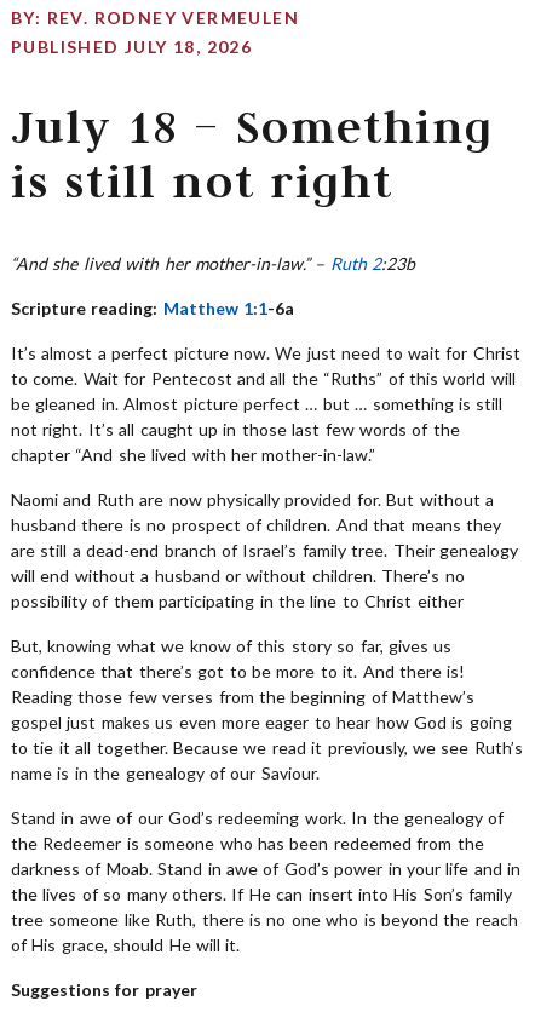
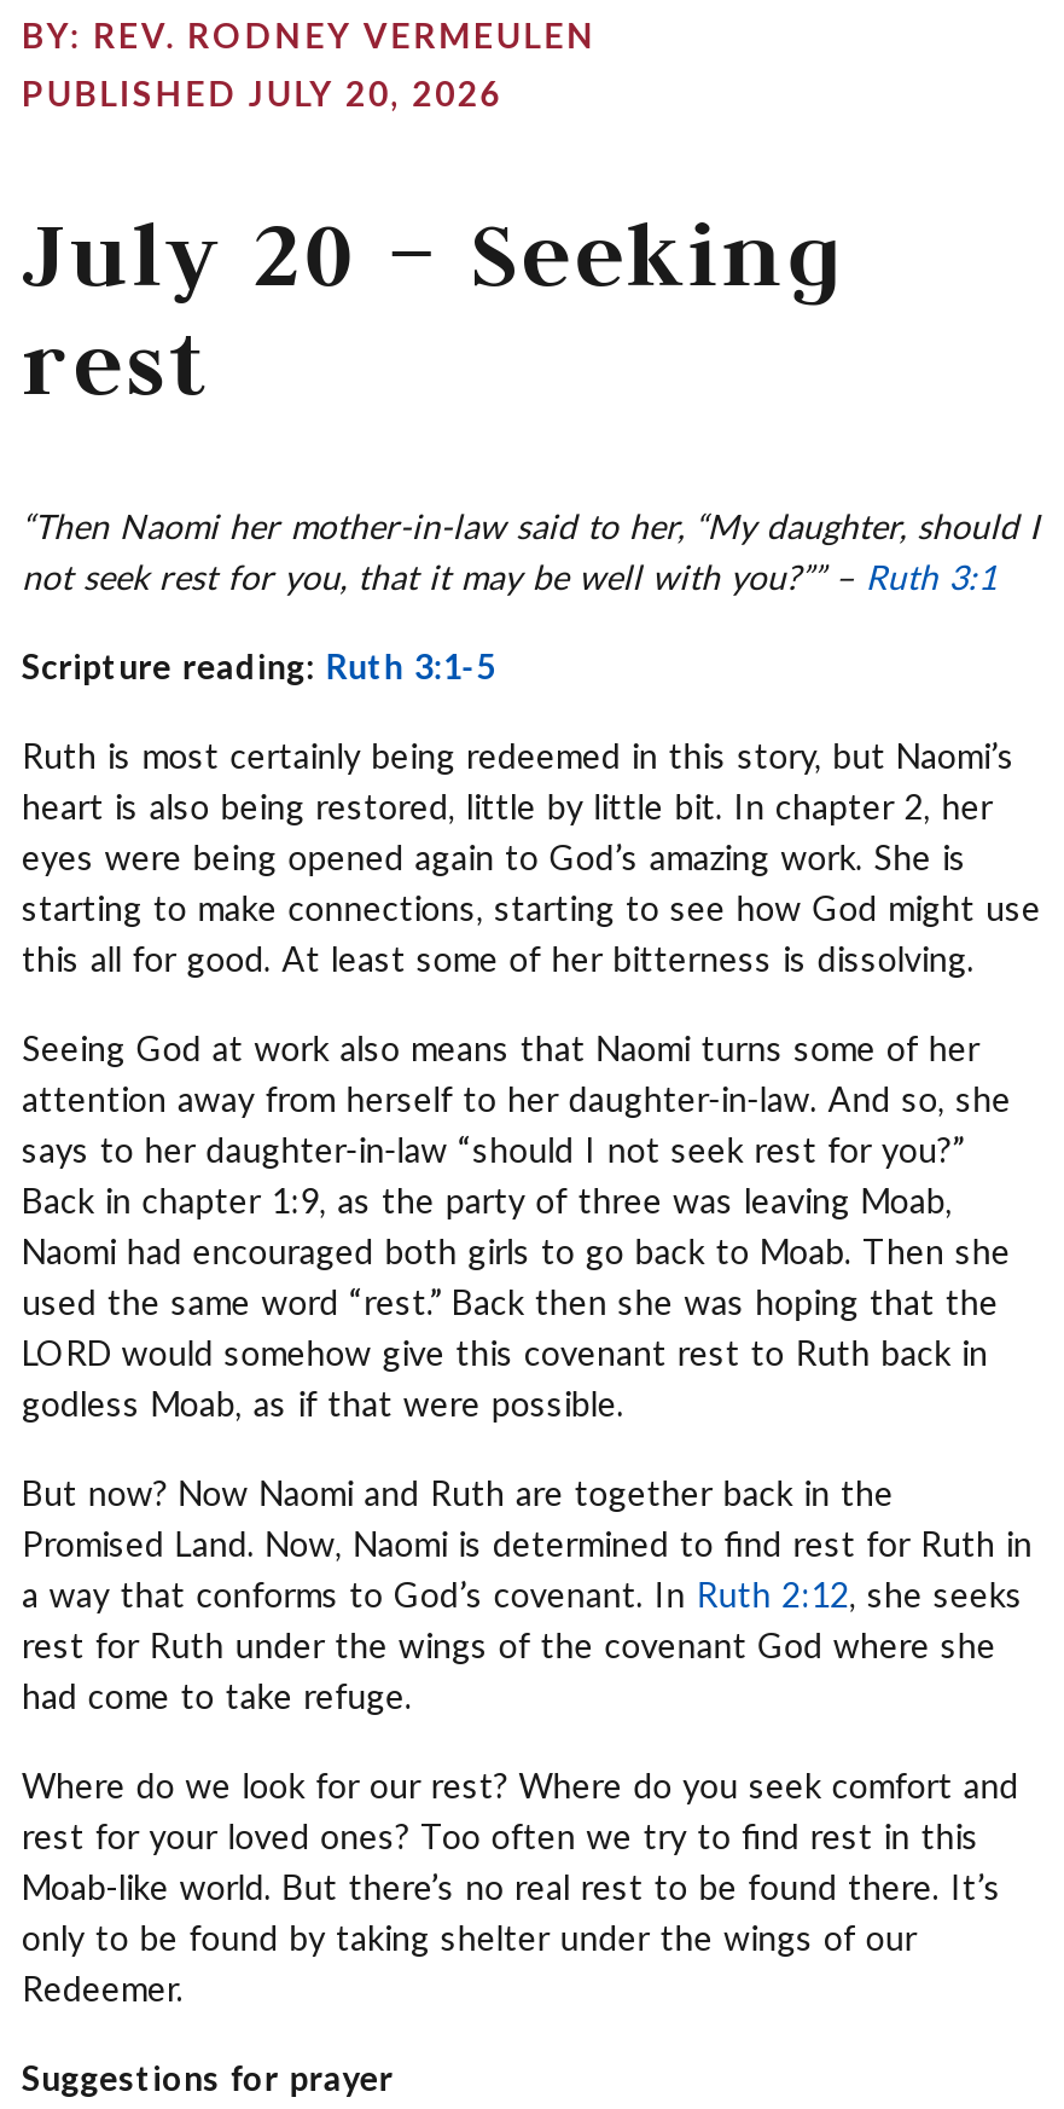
[11,36,252,56] PUBLISHED JULY 18, 2026 -> [22,71,503,112] PUBLISHED JULY 20, 2026
[11,97,494,209] July 18 – Something | is still not right -> [22,195,845,417] July 20 – Seeking | rest
[11,252,415,273] “And she lived with her mother-in-law.” – Ruth 2:23b -> [22,504,1039,596] “Then Naomi her mother-in-law said to her, “My daughter, should I | not seek rest for you, that it may be well with you?”” – Ruth 3:1
[11,297,294,318] Scripture reading: Matthew 1:1 -6a -> [22,644,496,685] Scripture reading: Ruth 3:1-5
[11,342,520,464] It’s almost a perfect picture now. We just need to wait for Christ | to come. Wait for Pentecost and all the “Ruths” of this world will | be gleaned in. Almost picture perfect … but … something is still | not right. It’s all caught up in those last few words of the | chapter “And she lived with her mother-in-law.” -> [22,734,1041,978] Ruth is most certainly being redeemed in this story, but Naomi’s | heart is also being restored, little by little bit. In chapter 2, her | eyes were being opened again to God’s amazing work. She is | starting to make connections, starting to see how God might use | this all for good. At least some of her bitterness is dissolving.
[11,488,518,611] Naomi and Ruth are now physically provided for. But without a | husband there is no prospect of children. And that means they | are still a dead-end branch of Israel’s family tree. Their genealogy | will end without a husband or without children. There’s no | possibility of them participating in the line to Christ either -> [22,1026,1011,1423] Seeing God at work also means that Naomi turns some of her | attention away from herself to her daughter-in-law. And so, she | says to her daughter-in-law “should I not seek rest for you?” | Back in chapter 1:9, as the party of three was leaving Moab, | Naomi had encouraged both girls to go back to Moab. Then she | used the same word “rest.” Back then she was hoping that the | LORD would somehow give this covenant rest to Ruth back in | godless Moab, as if that were possible.
[11,635,523,783] But, knowing what we know of this story so far, gives us | confidence that there’s got to be more to it. And there is! | Reading those few verses from the beginning of Matthew’s | gospel just makes us even more eager to hear how God is going | to tie it all together. Because we read it previously, we see Ruth’s | name is in the genealogy of our Saviour. -> [22,1471,1032,1715] But now? Now Naomi and Ruth are together back in the | Promised Land. Now, Naomi is determined to find rest for Ruth in | a way that conforms to God’s covenant. In Ruth 2:12, she seeks | rest for Ruth under the wings of the covenant God where she | had come to take refuge.
[11,807,521,954] Stand in awe of our God’s redeeming work. In the genealogy of | the Redeemer is someone who has been redeemed from the | darkness of Moab. Stand in awe of God’s power in your life and in | the lives of so many others. If He can insert into His Son’s family | tree someone like Ruth, there is no one who is beyond the reach | of His grace, should He will it. -> [22,1763,1019,2007] Where do we look for our rest? Where do you seek comfort and | rest for your loved ones? Too often we try to find rest in this | Moab-like world. But there’s no real rest to be found there. It’s | only to be found by taking shelter under the wings of our | Redeemer.

